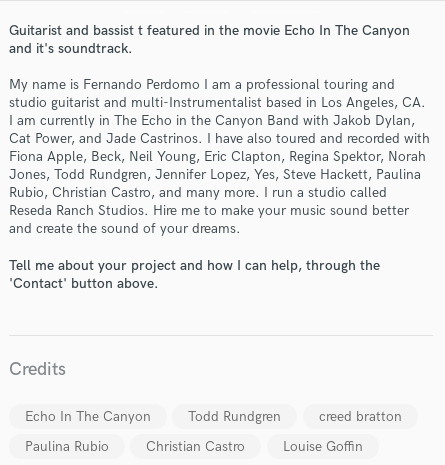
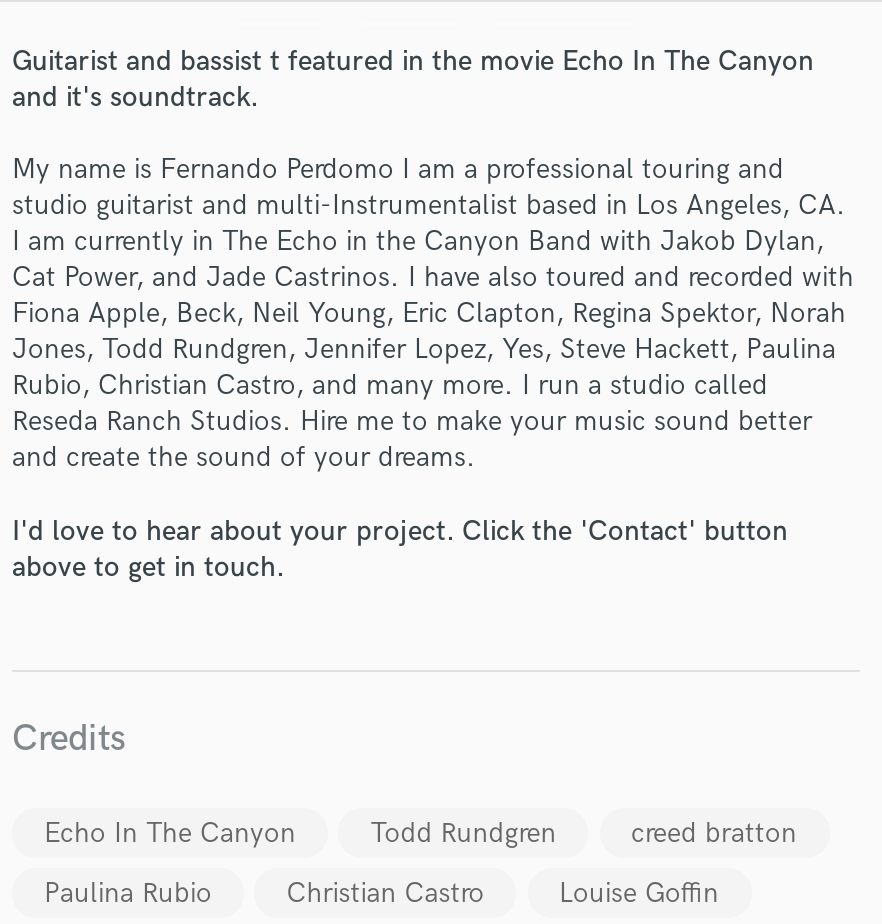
[9,257,380,292] Tell me about your project and how I can help, through the | 'Contact' button above. -> [12,513,788,583] I'd love to hear about your project. Click the 'Contact' button | above to get in touch.

